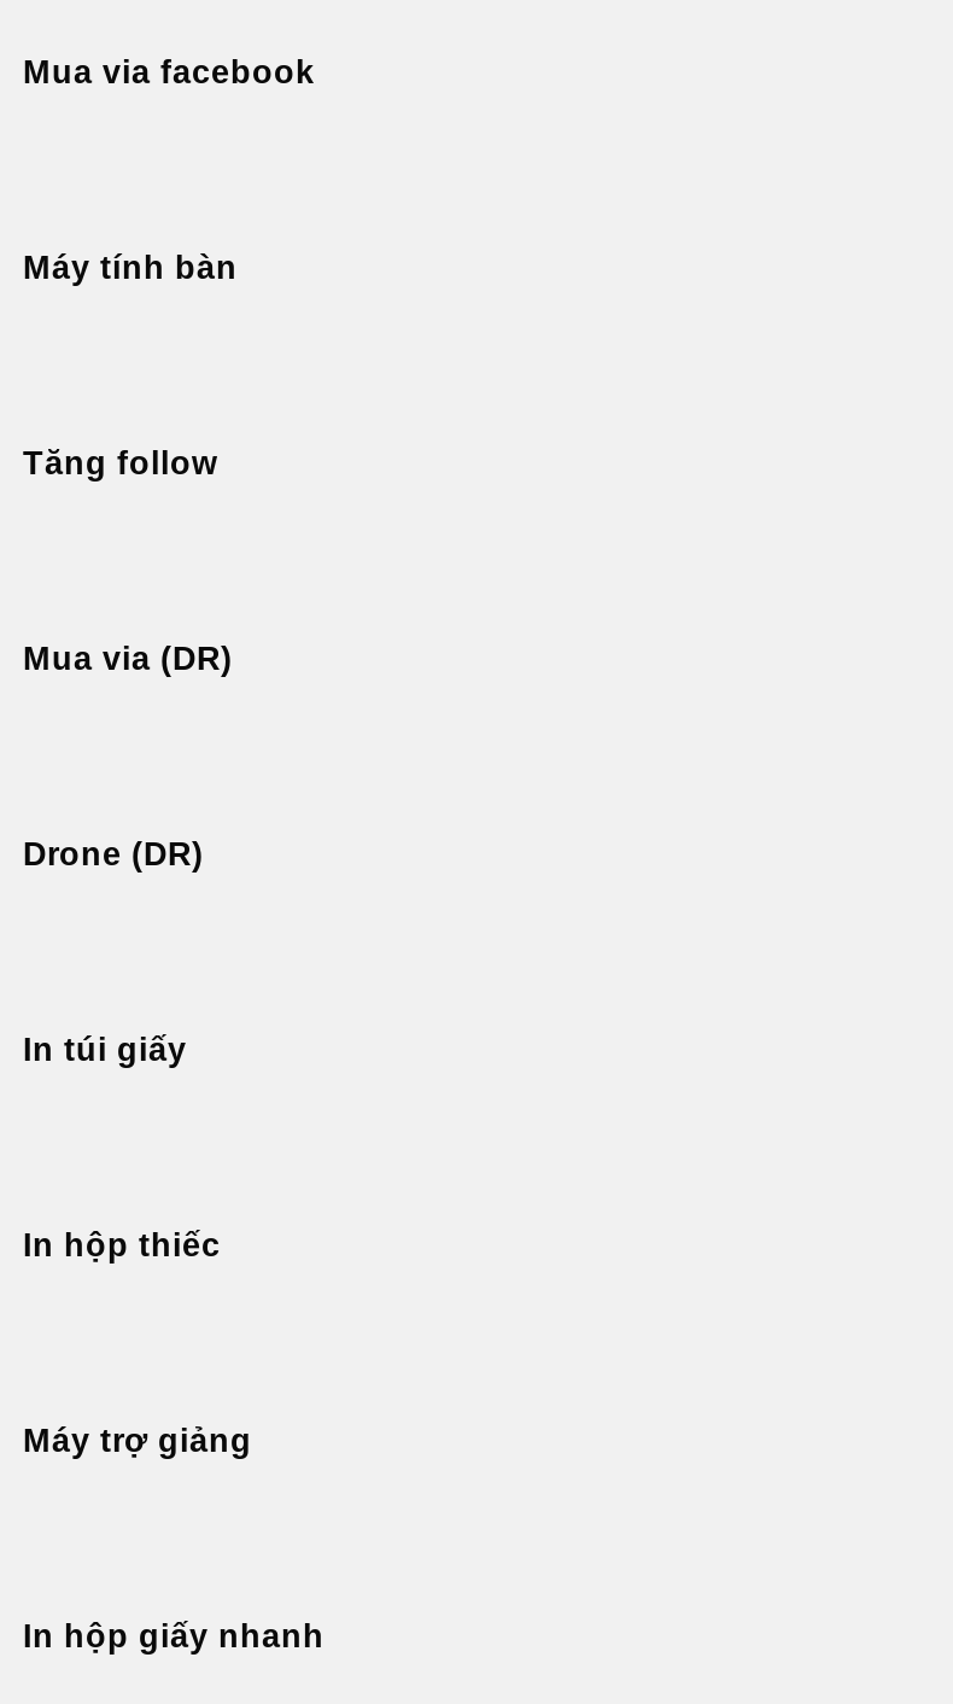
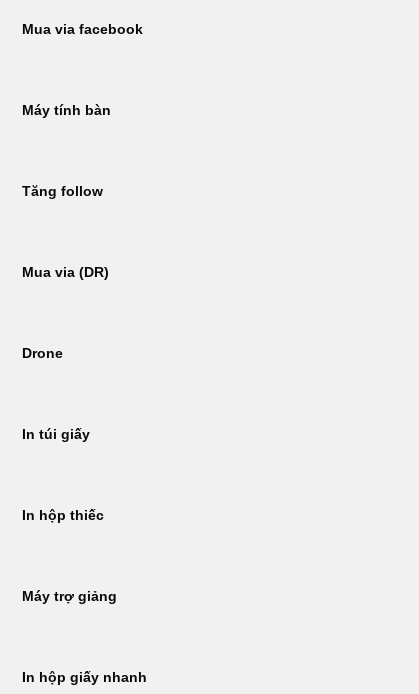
[23,837,204,873] Drone (DR) -> [22,346,63,361] Drone

